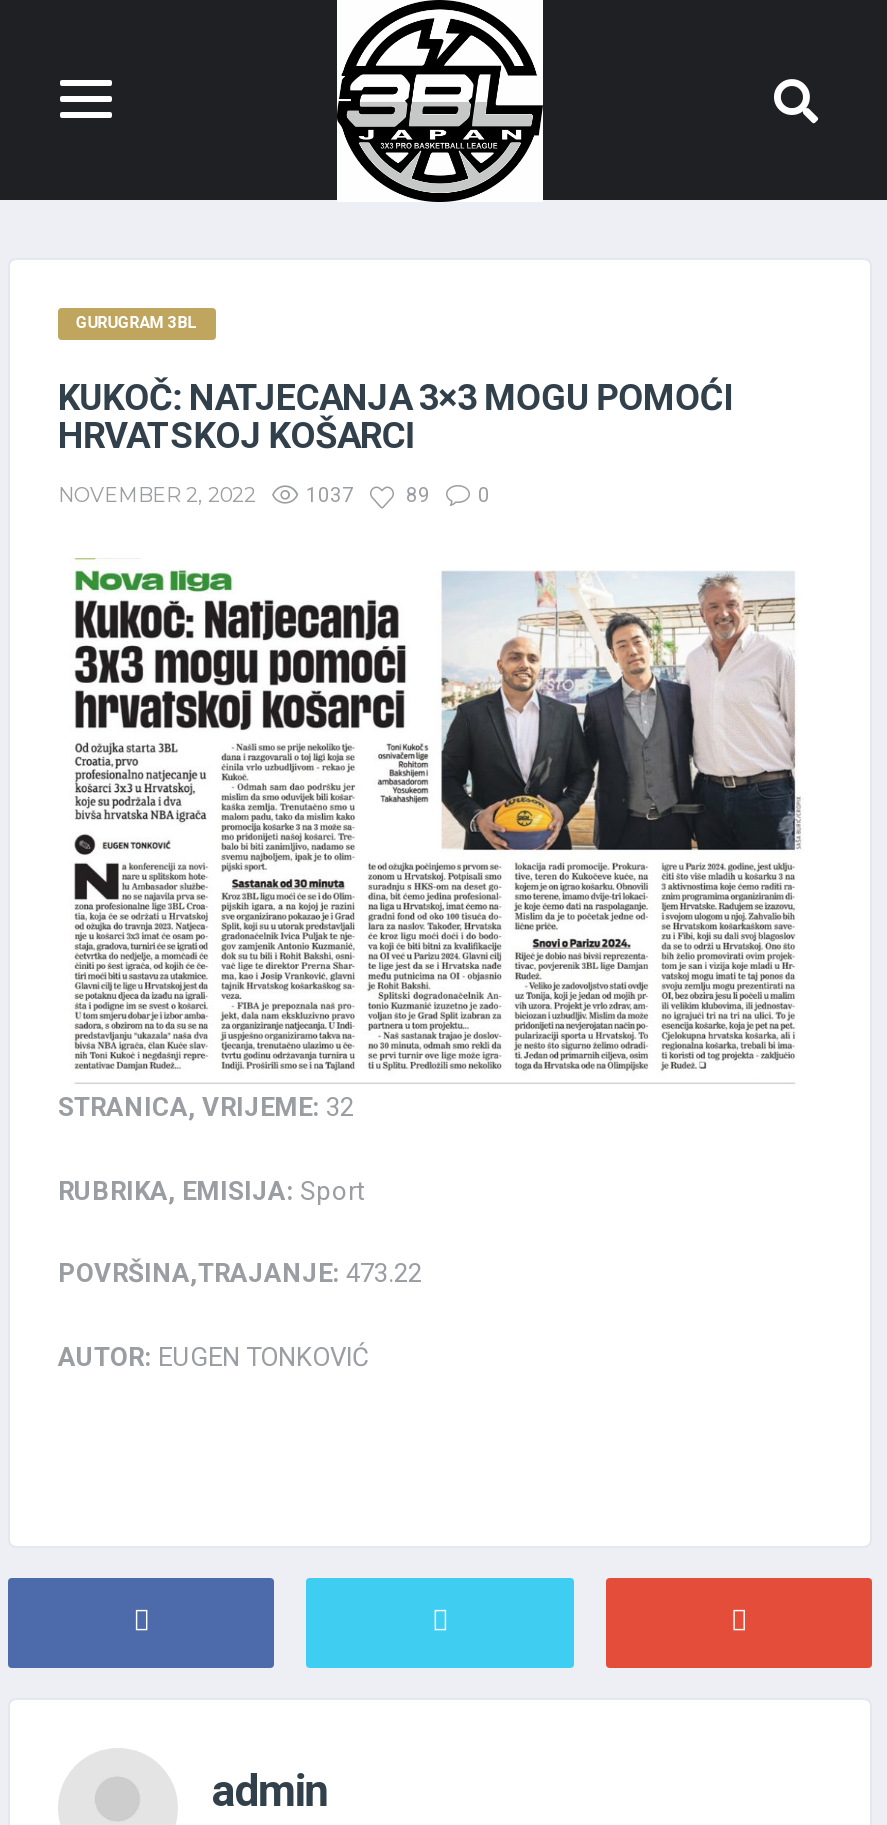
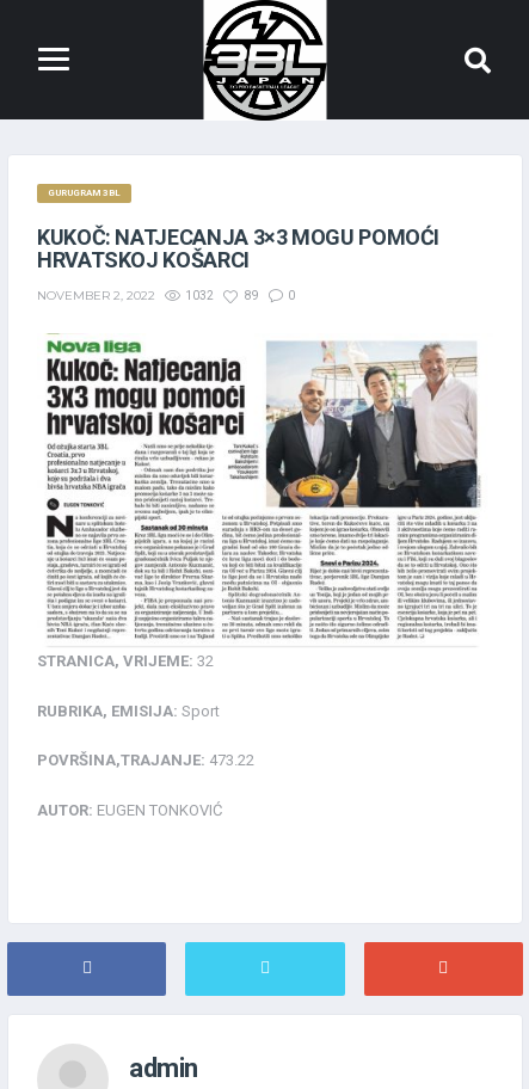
[306,484,354,506] 1037 -> [185,289,214,302] 1032

